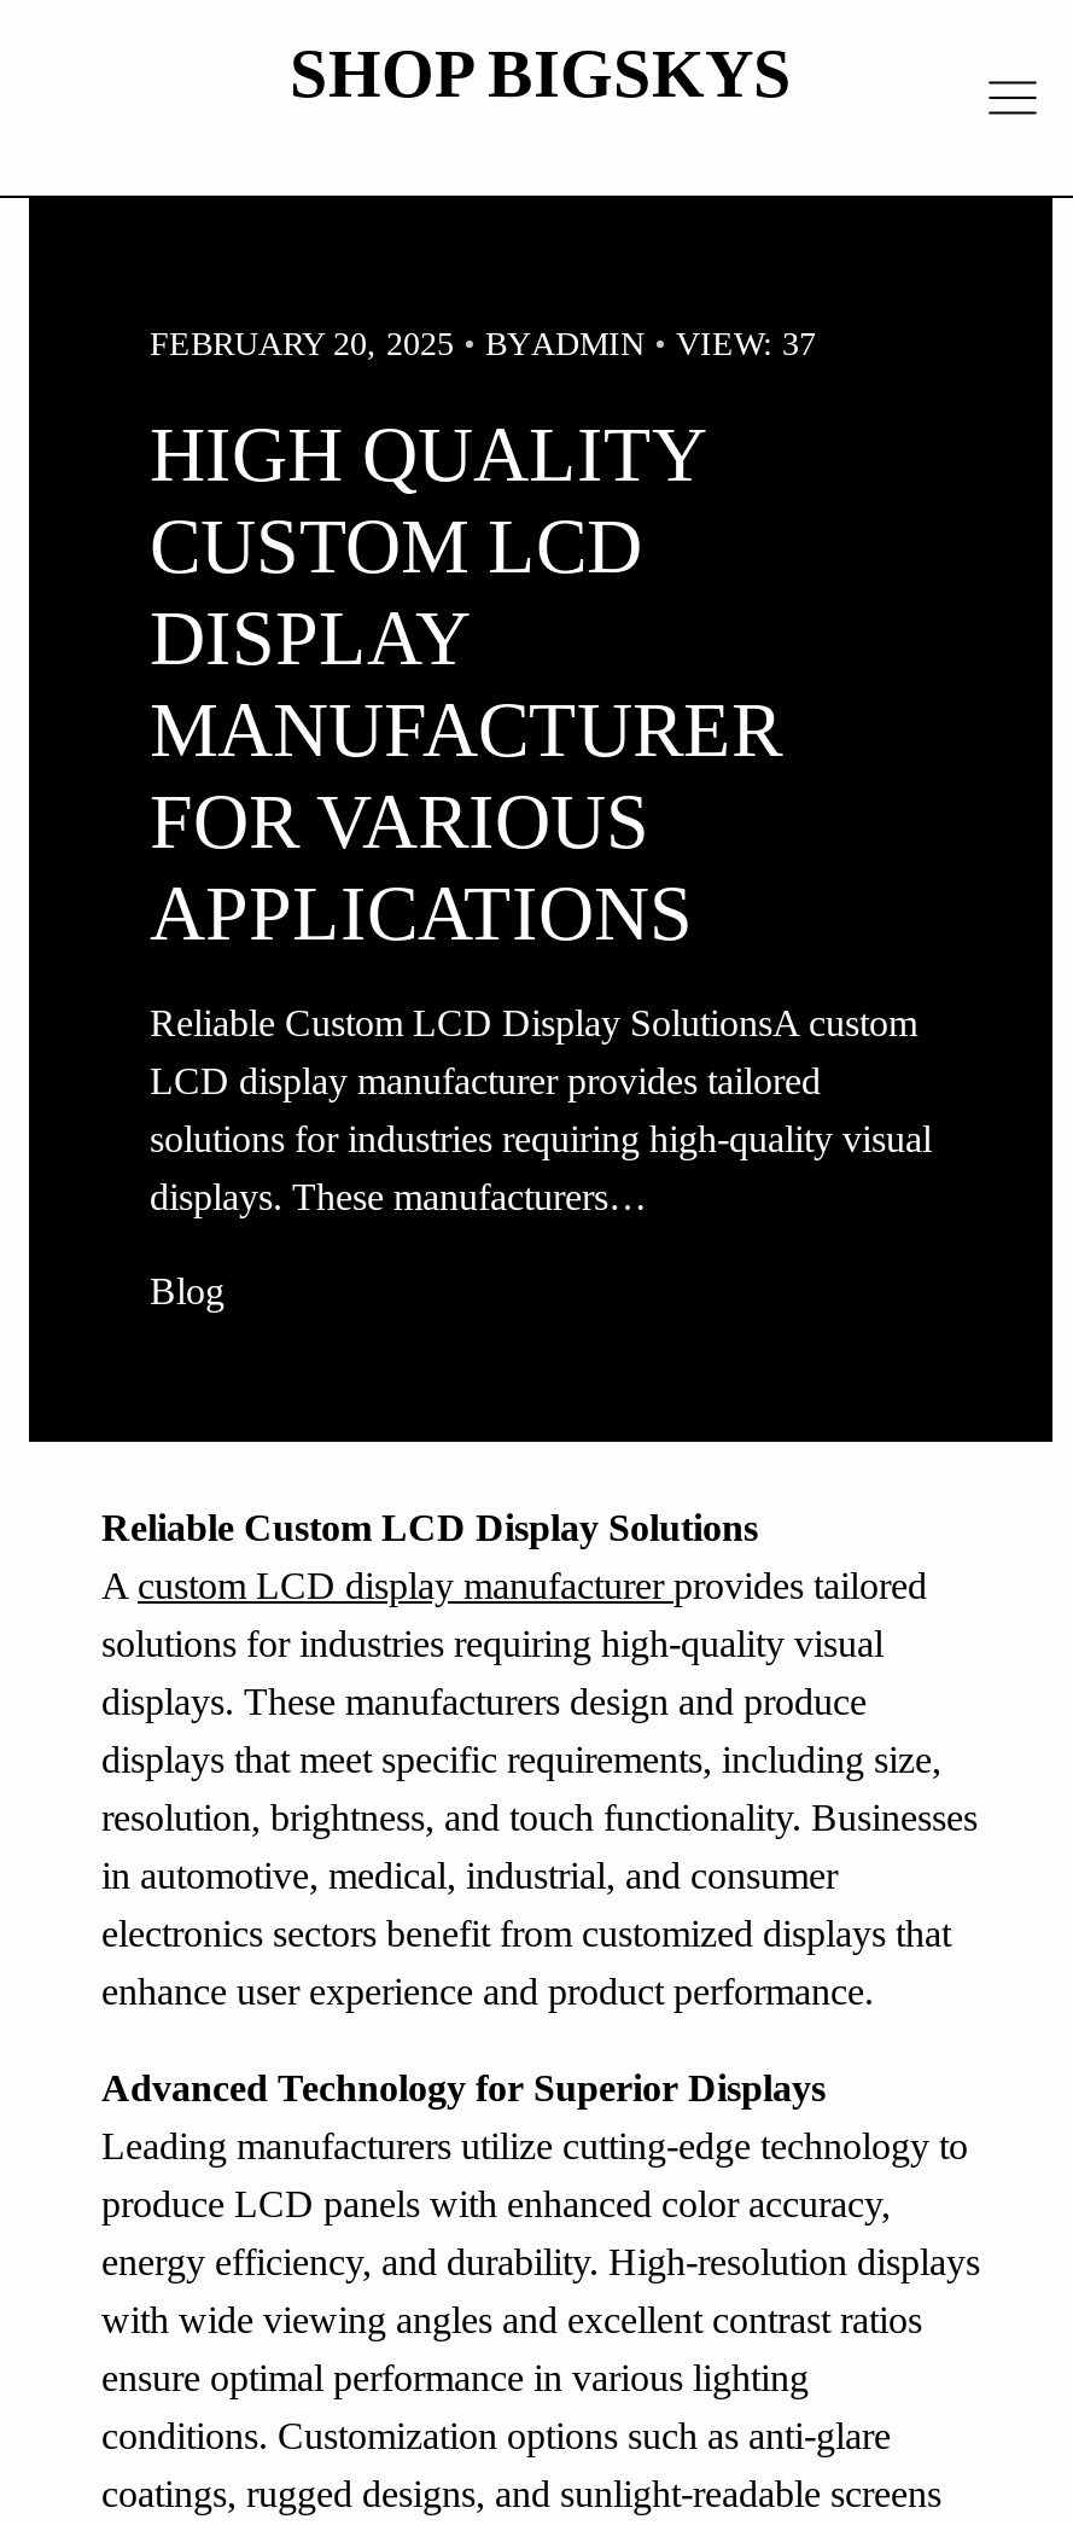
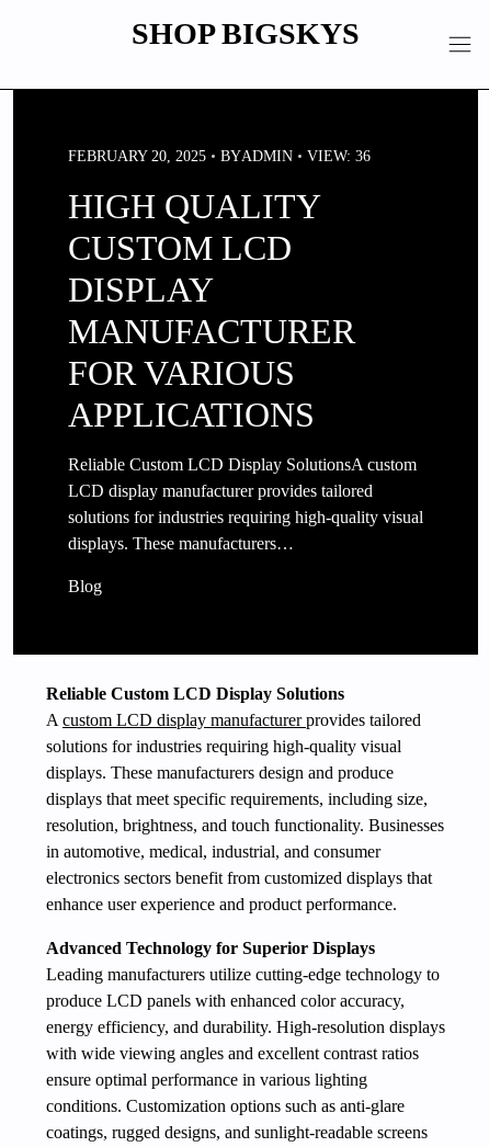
[150,326,816,362] FEBRUARY 20, 2025 BYADMIN VIEW: 37 -> [68,148,371,164] FEBRUARY 20, 2025 BYADMIN VIEW: 36

